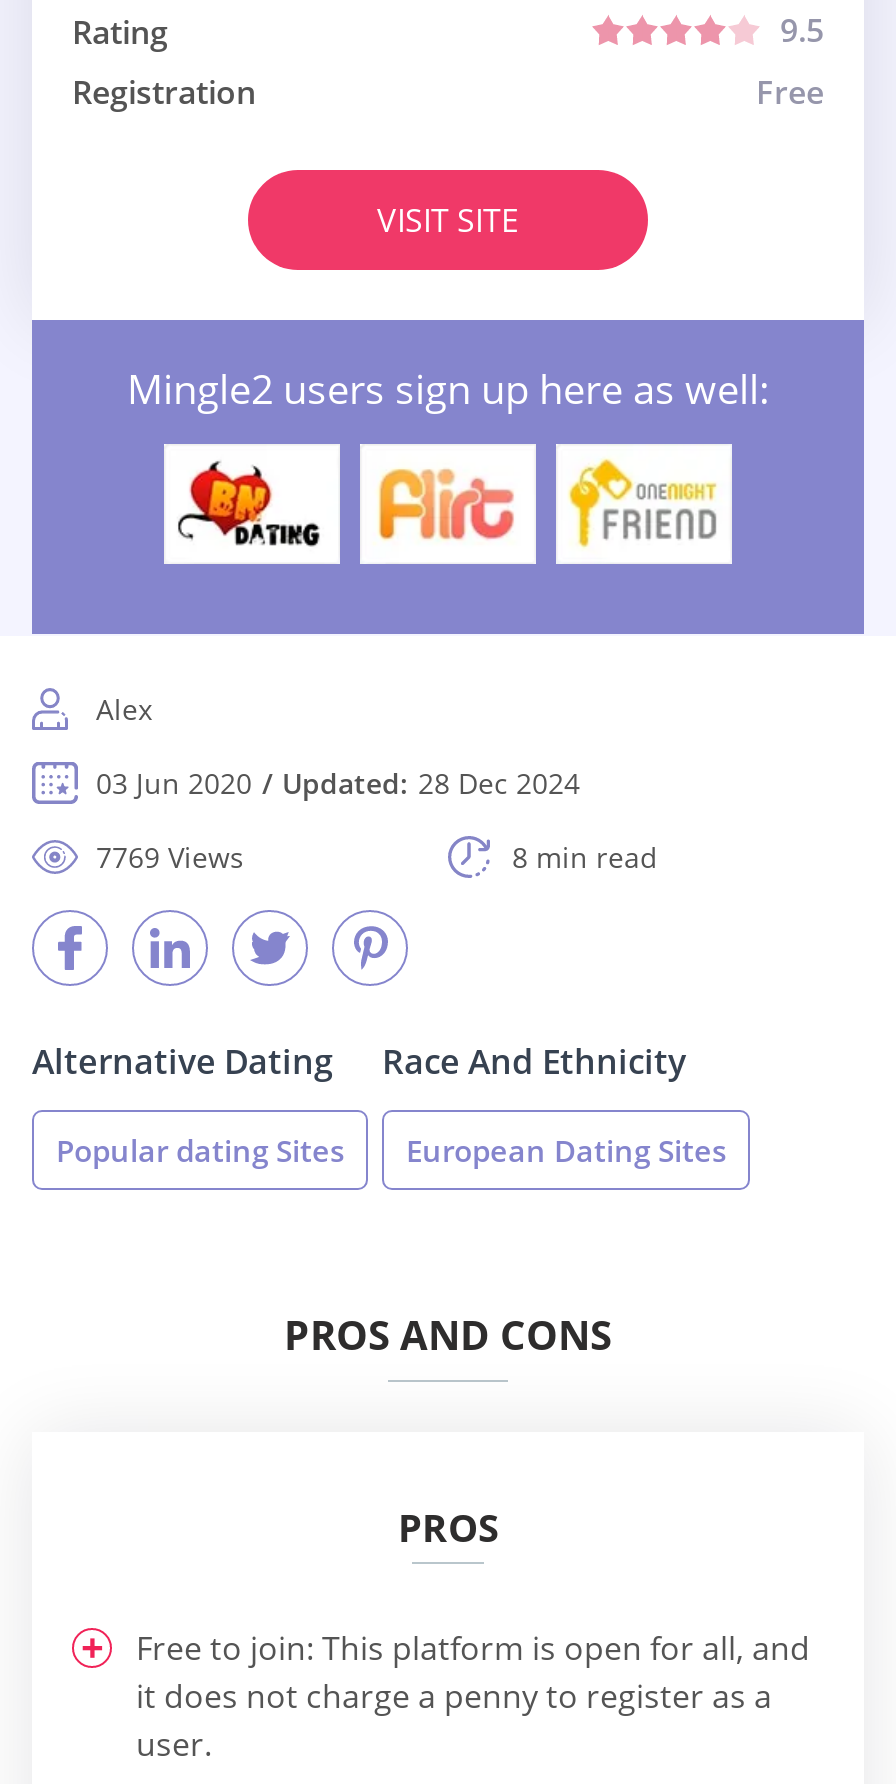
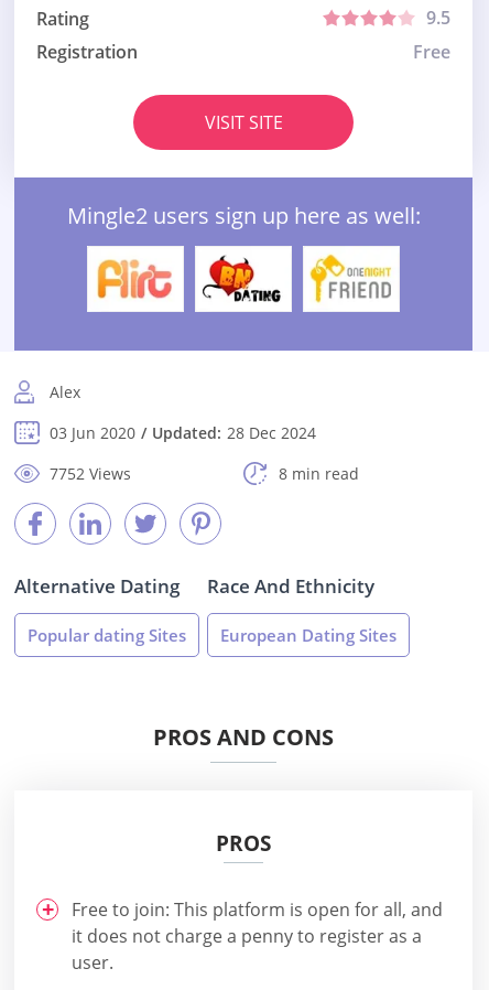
[176,460,322,548] [image] -> [95,256,173,302] [image]
[374,462,516,546] [image] -> [202,255,282,303] [image]
[96,838,244,876] 7769 Views -> [50,463,131,484] 7752 Views

